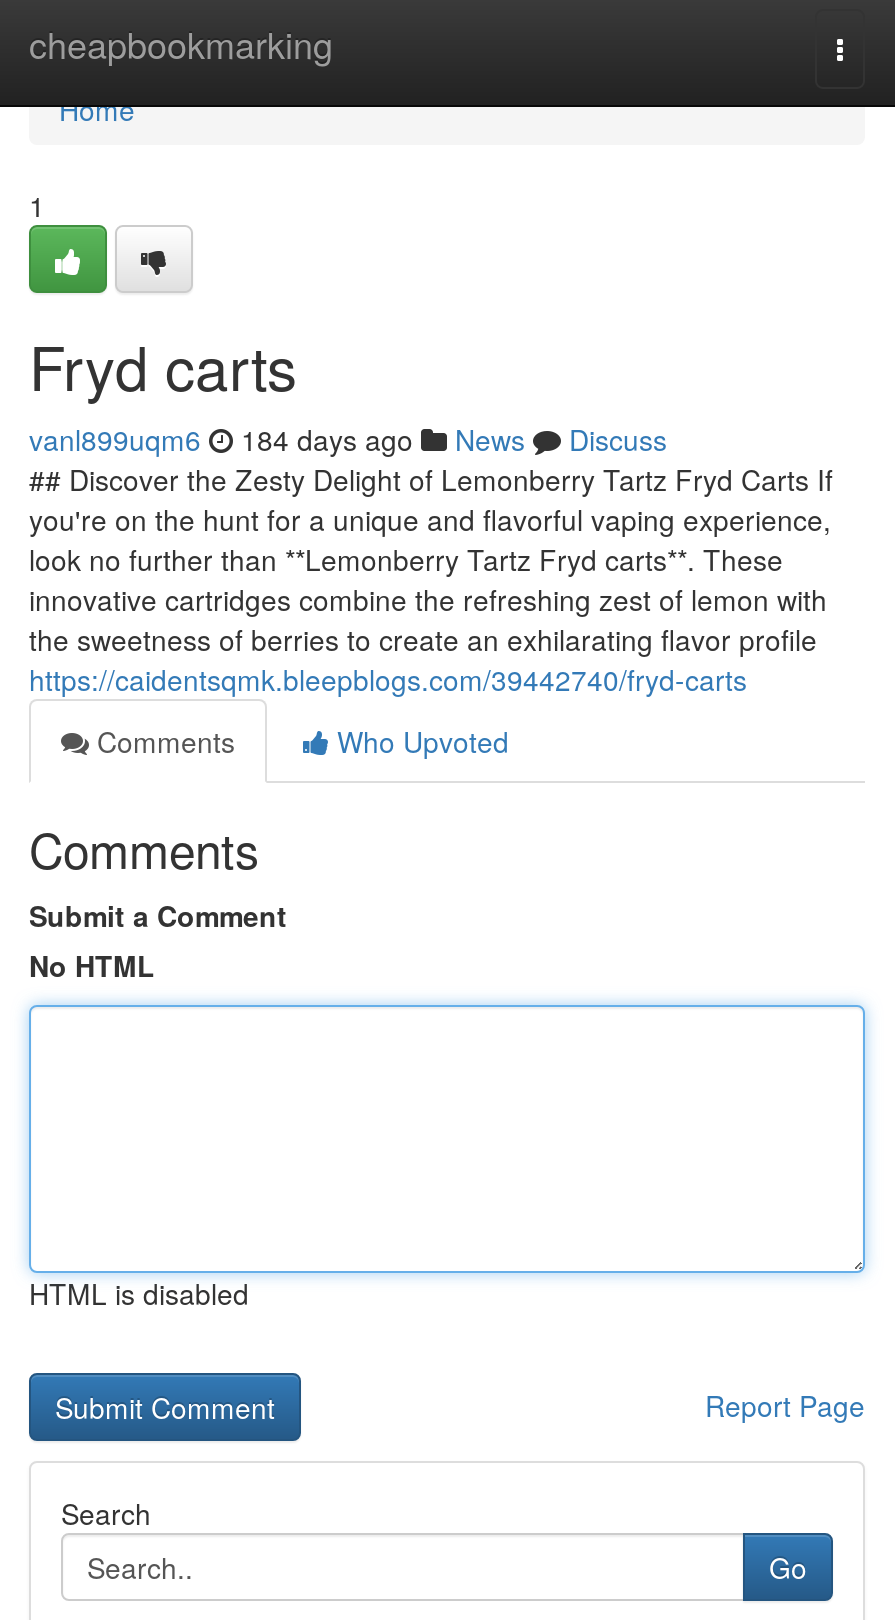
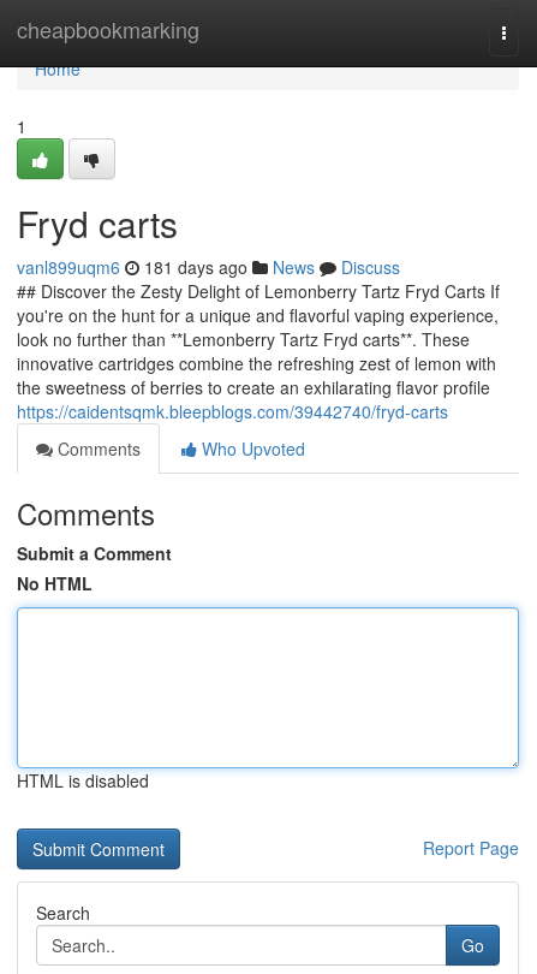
[29,419,667,459] vanl899uqm6 184 days ago News Discuss -> [17,255,400,279] vanl899uqm6 181 days ago News Discuss

